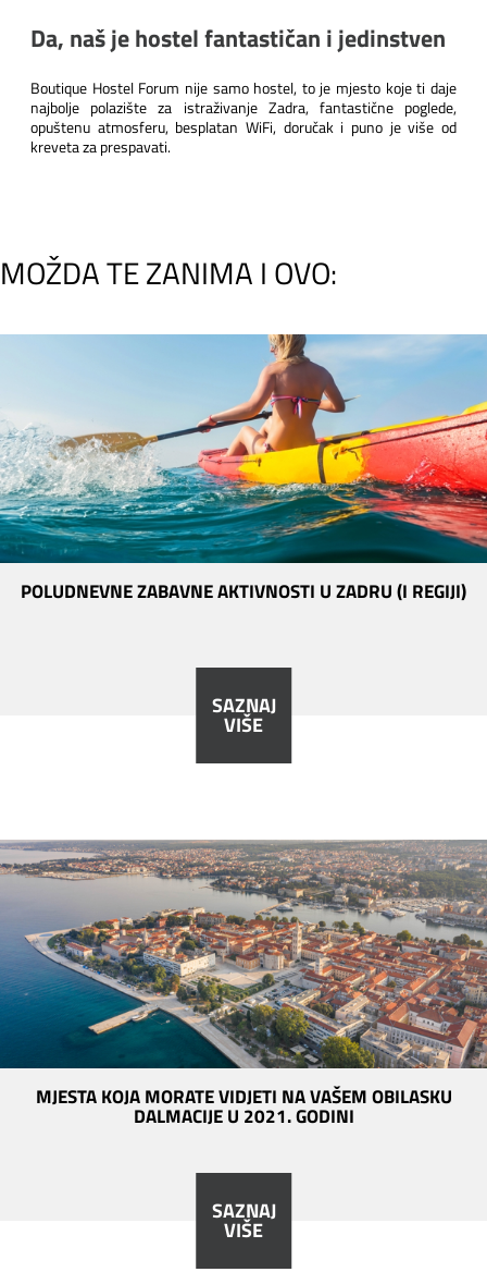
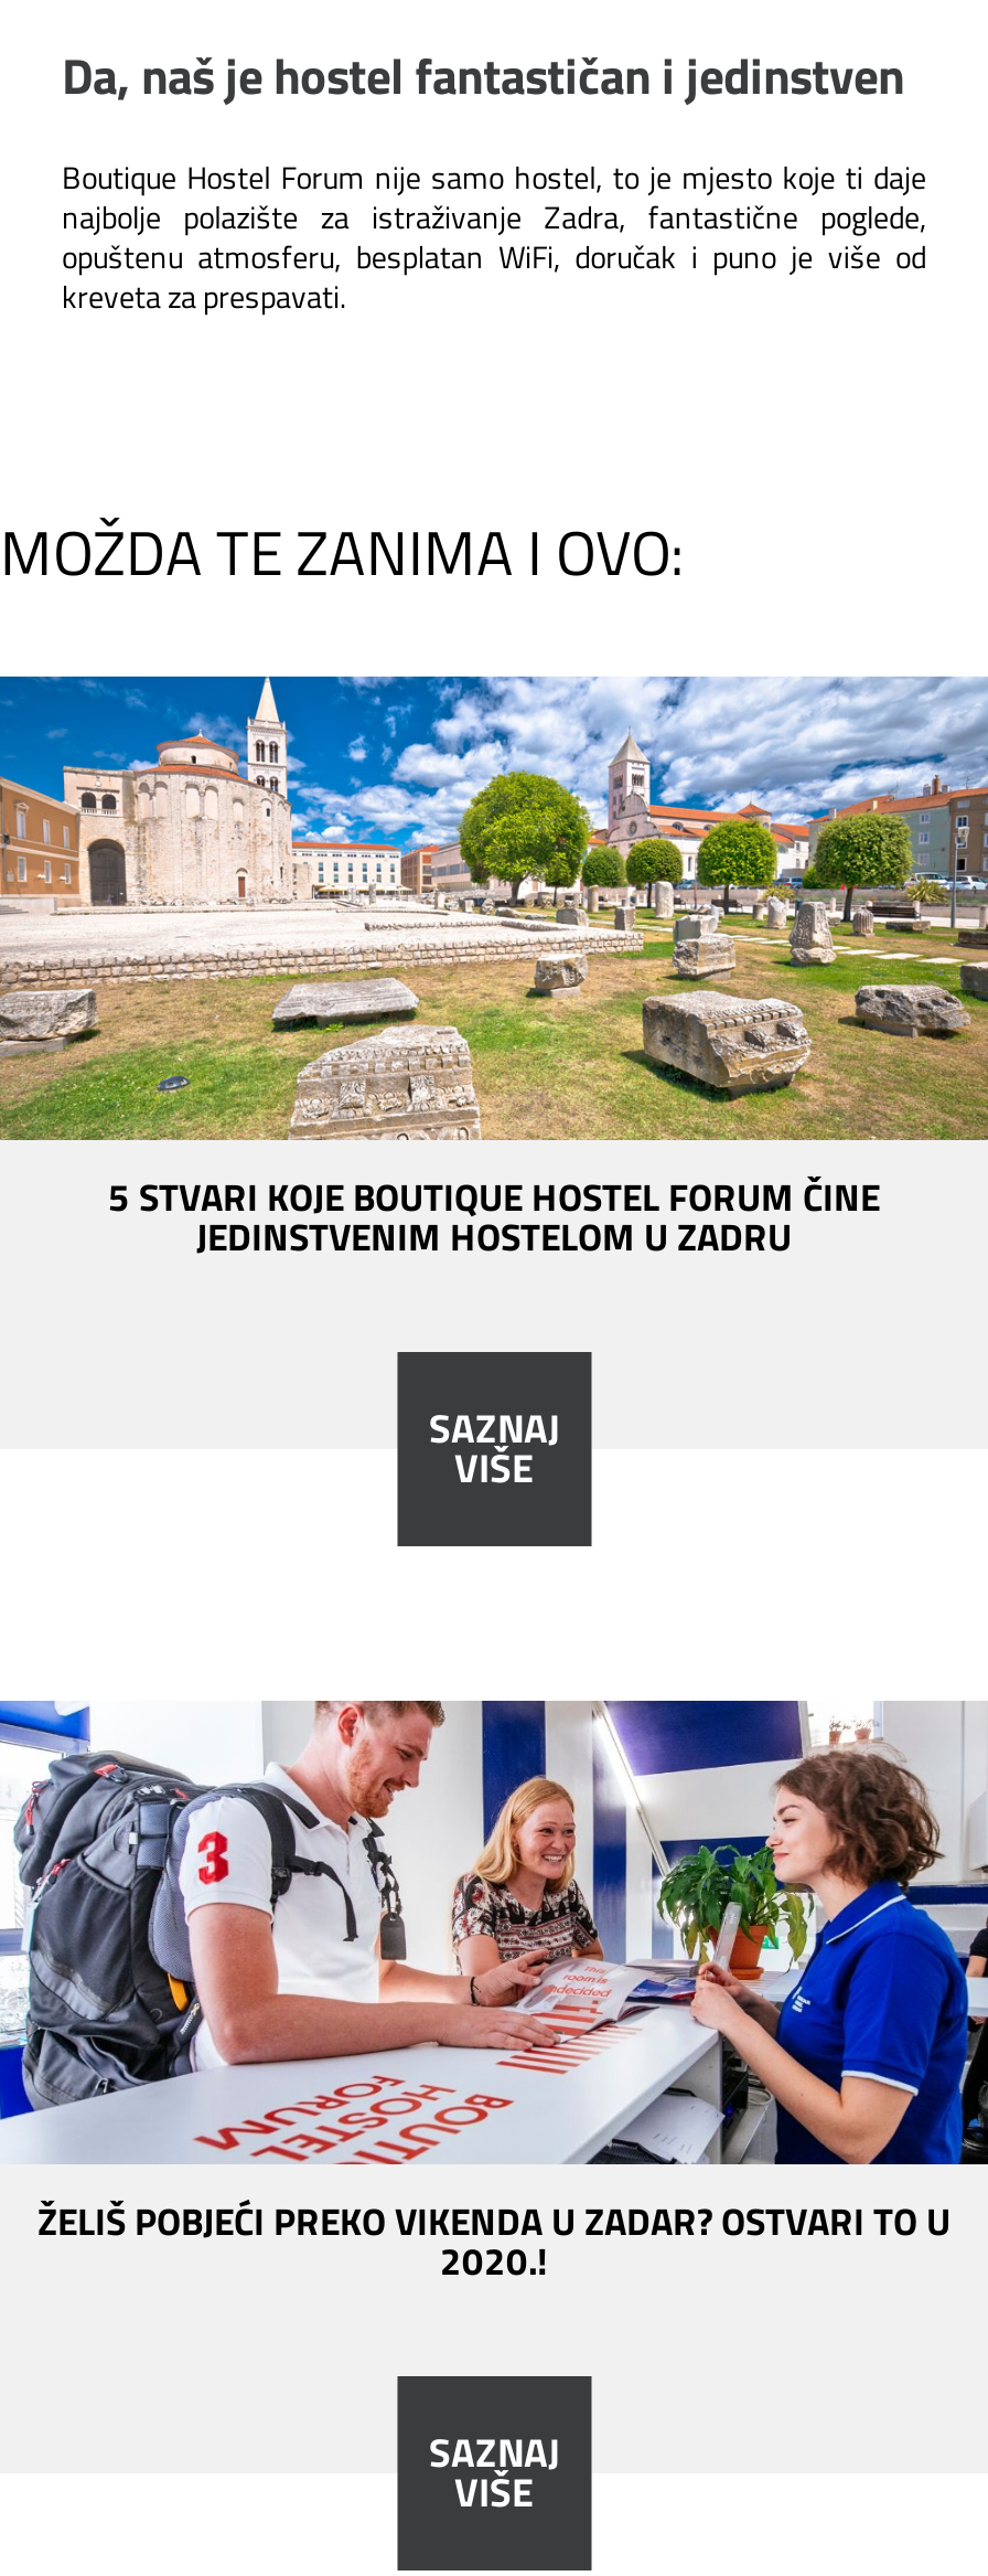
[3,333,484,605] [image] | POLUDNEVNE ZABAVNE AKTIVNOSTI U ZADRU (I REGIJI) -> [7,677,981,1266] [image] | 5 STVARI KOJE BOUTIQUE HOSTEL FORUM ČINE | JEDINSTVENIM HOSTELOM U ZADRU
[3,840,484,1130] [image] | MJESTA KOJA MORATE VIDJETI NA VAŠEM OBILASKU | DALMACIJE U 2021. GODINI -> [7,1701,981,2289] [image] | ŽELIŠ POBJEĆI PREKO VIKENDA U ZADAR? OSTVARI TO U | 2020.!

